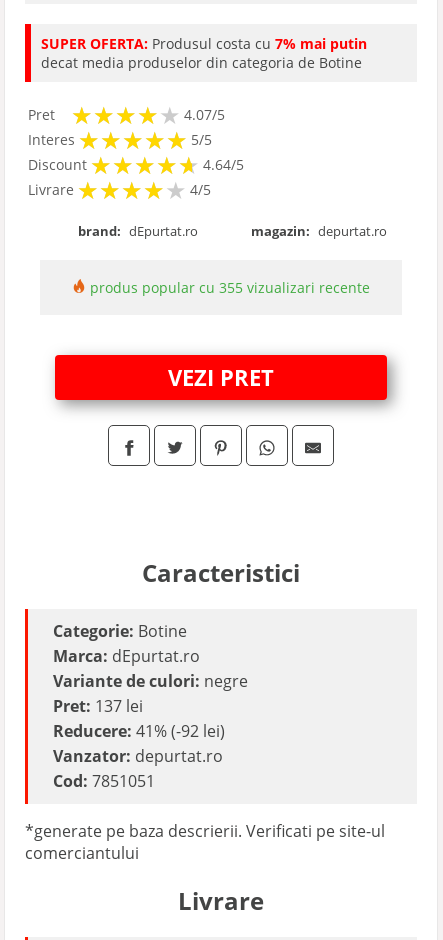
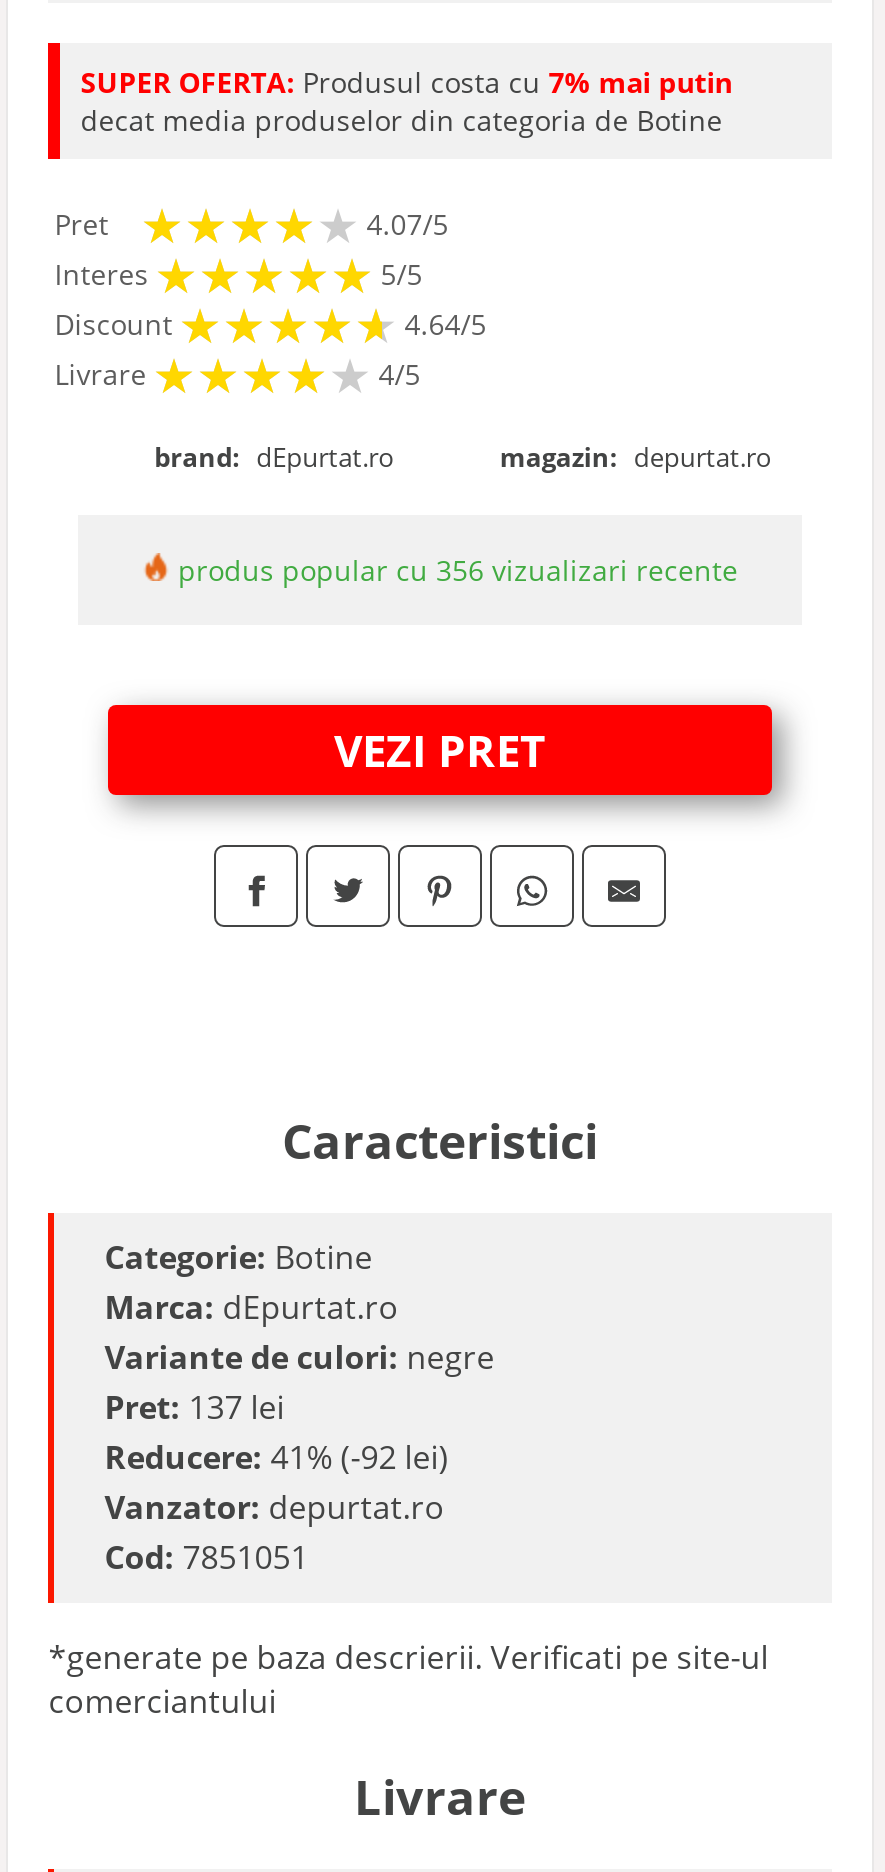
[86,278,370,297] produs popular cu 355 vizualizari recente -> [170,551,738,589] produs popular cu 356 vizualizari recente

